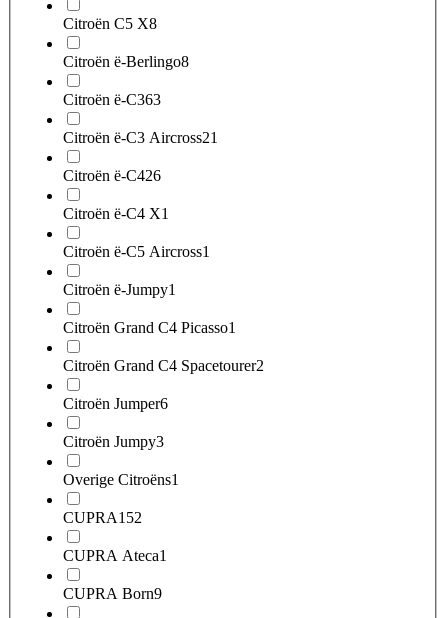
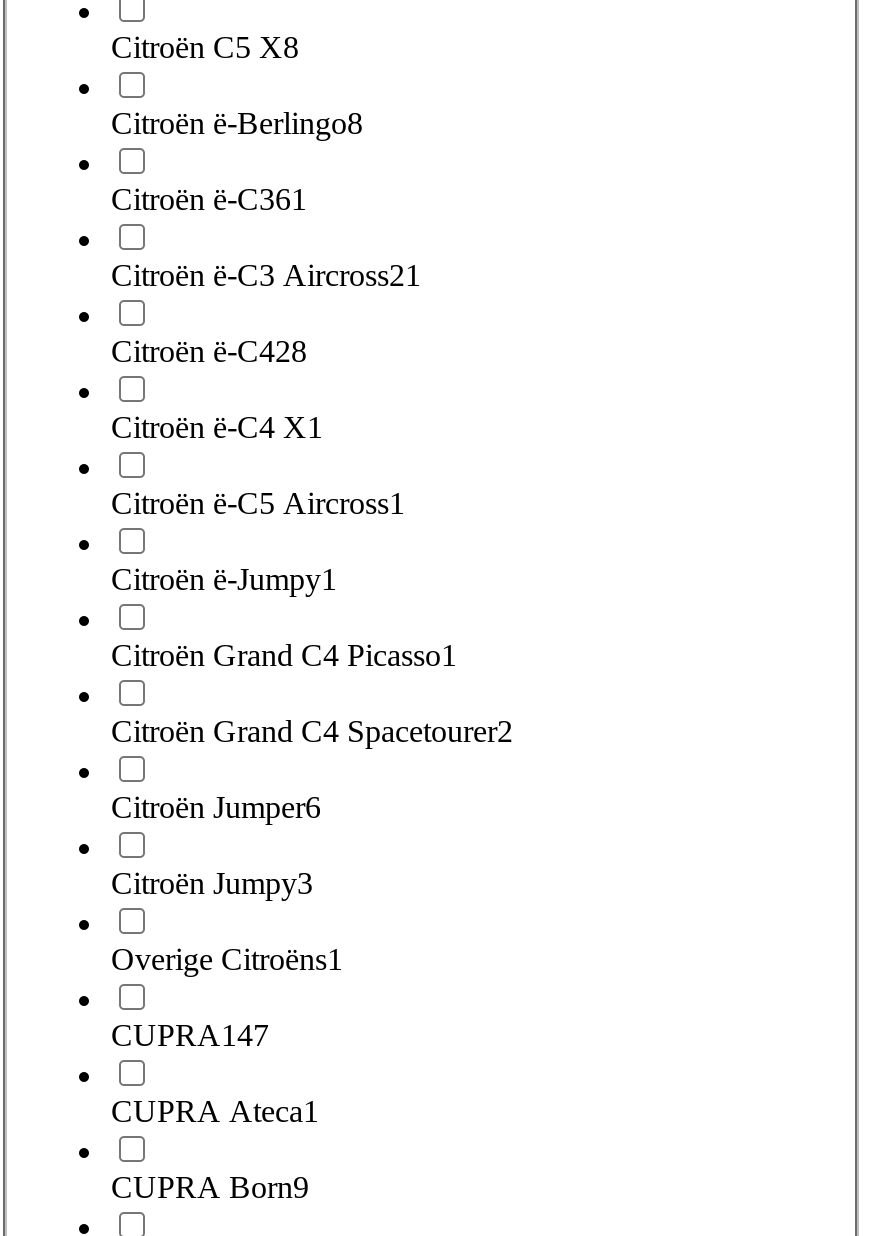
[63,91,161,108] Citroën ë-C363 -> [111,181,307,215] Citroën ë-C361
[63,167,161,184] Citroën ë-C426 -> [111,333,307,367] Citroën ë-C428
[63,509,142,526] CUPRA 152 -> [111,1017,269,1051] CUPRA 147

